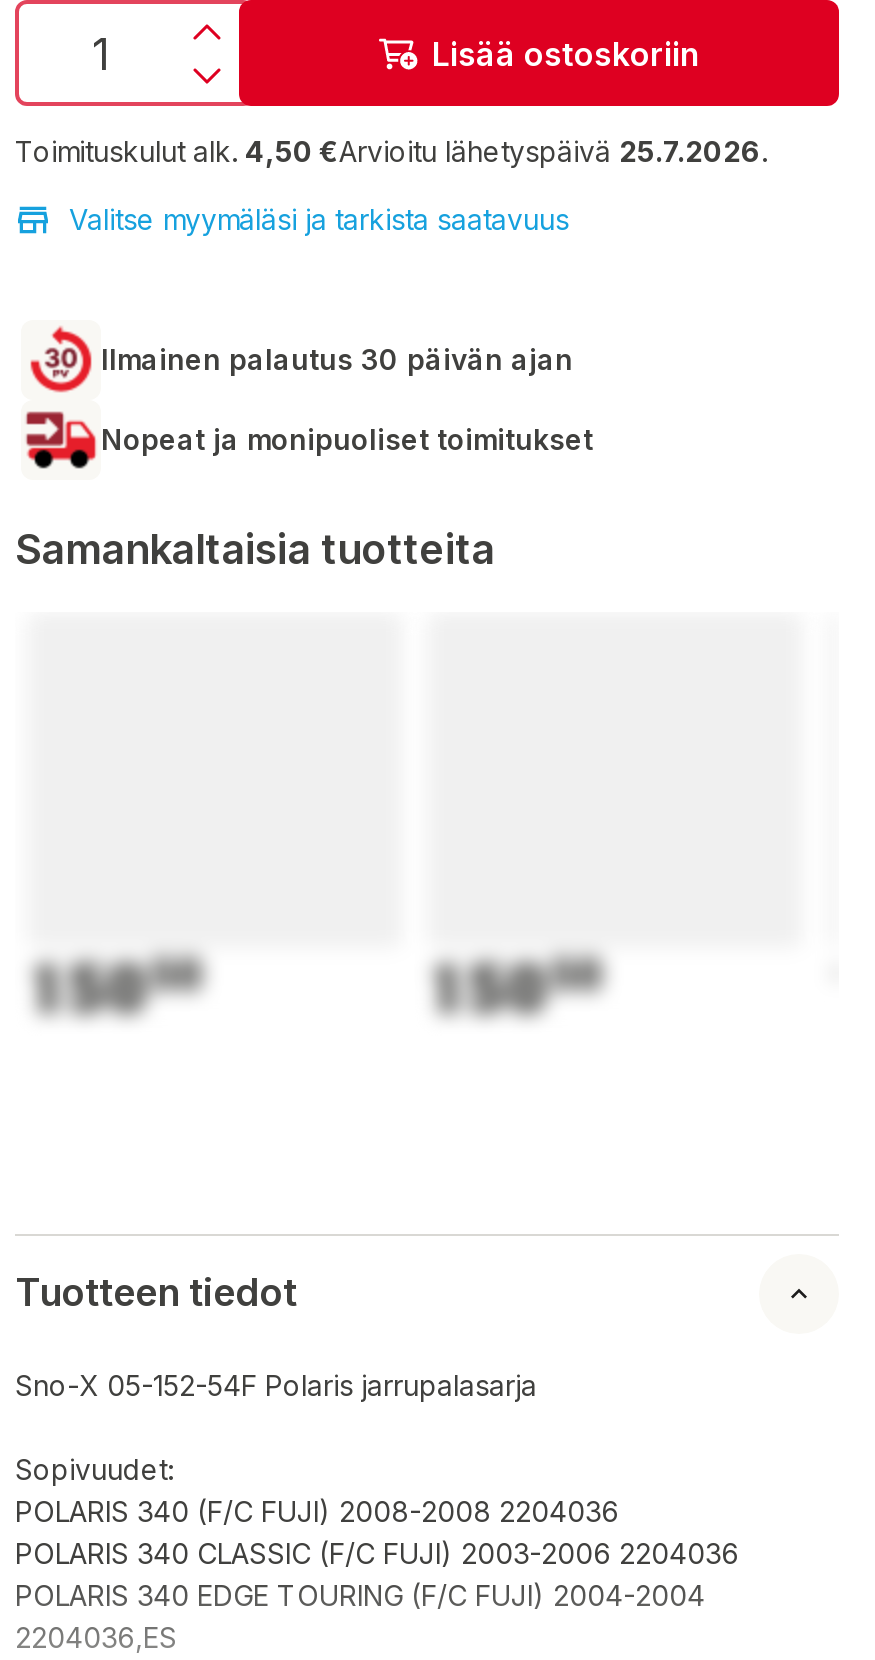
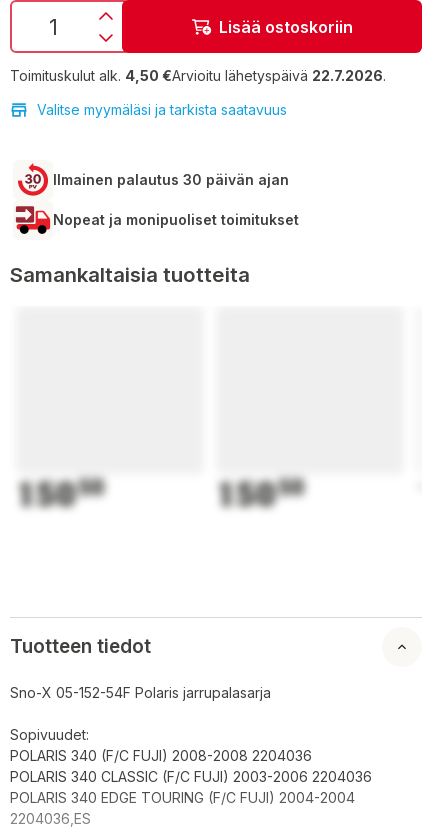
[15,134,767,168] Toimituskulut alk. 4,50 €Arvioitu lähetyspäivä 25.7.2026. -> [10,67,386,84] Toimituskulut alk. 4,50 €Arvioitu lähetyspäivä 22.7.2026.

